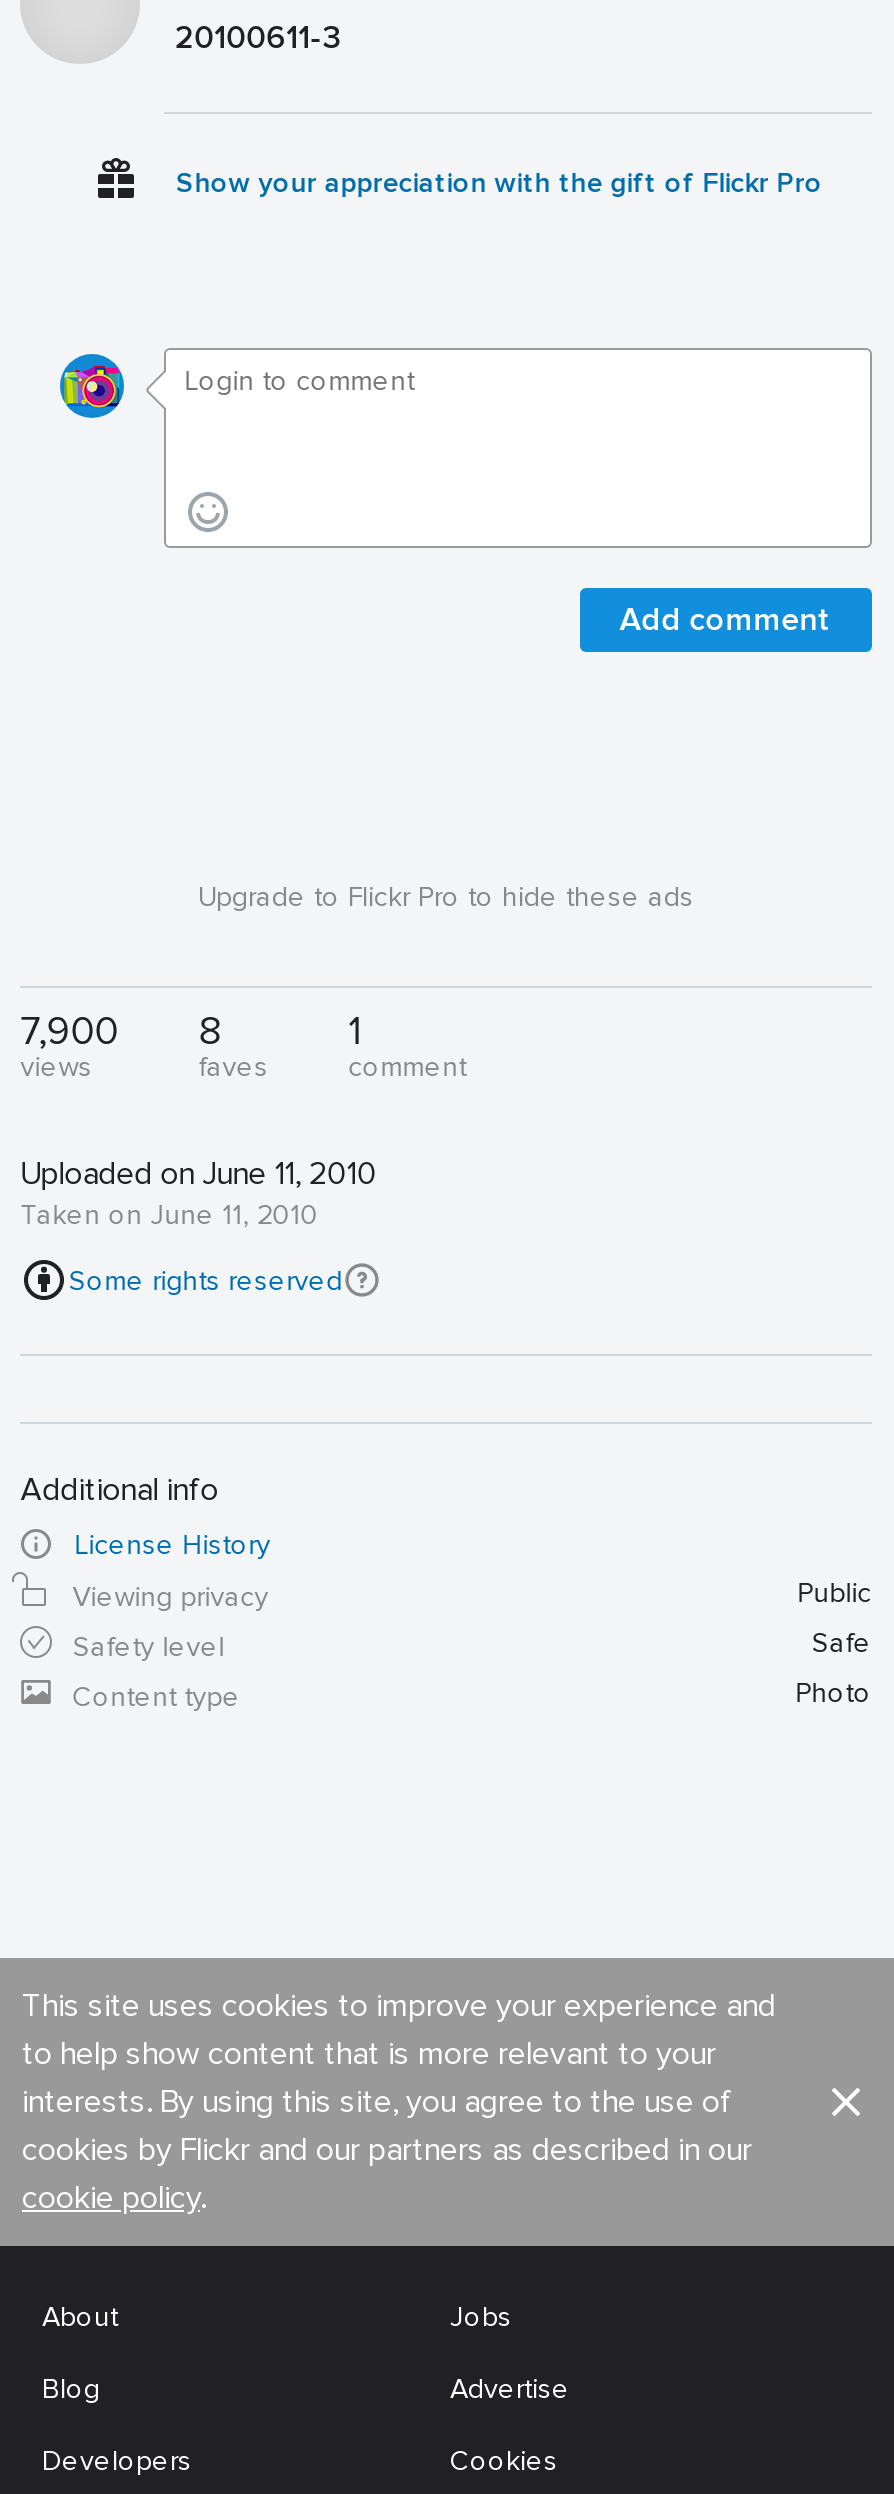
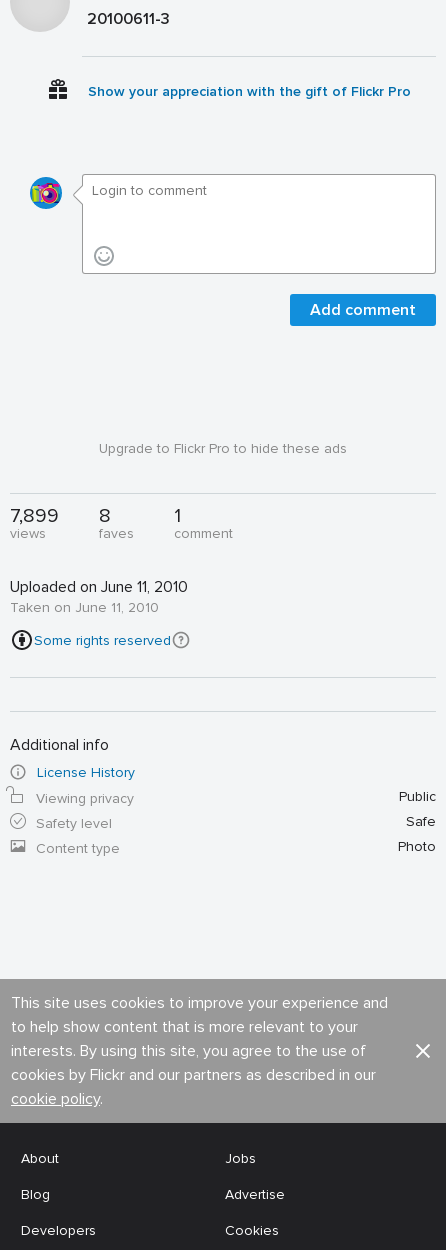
[20,1008,222,1056] 7,900 8 -> [10,504,111,528] 7,899 8

